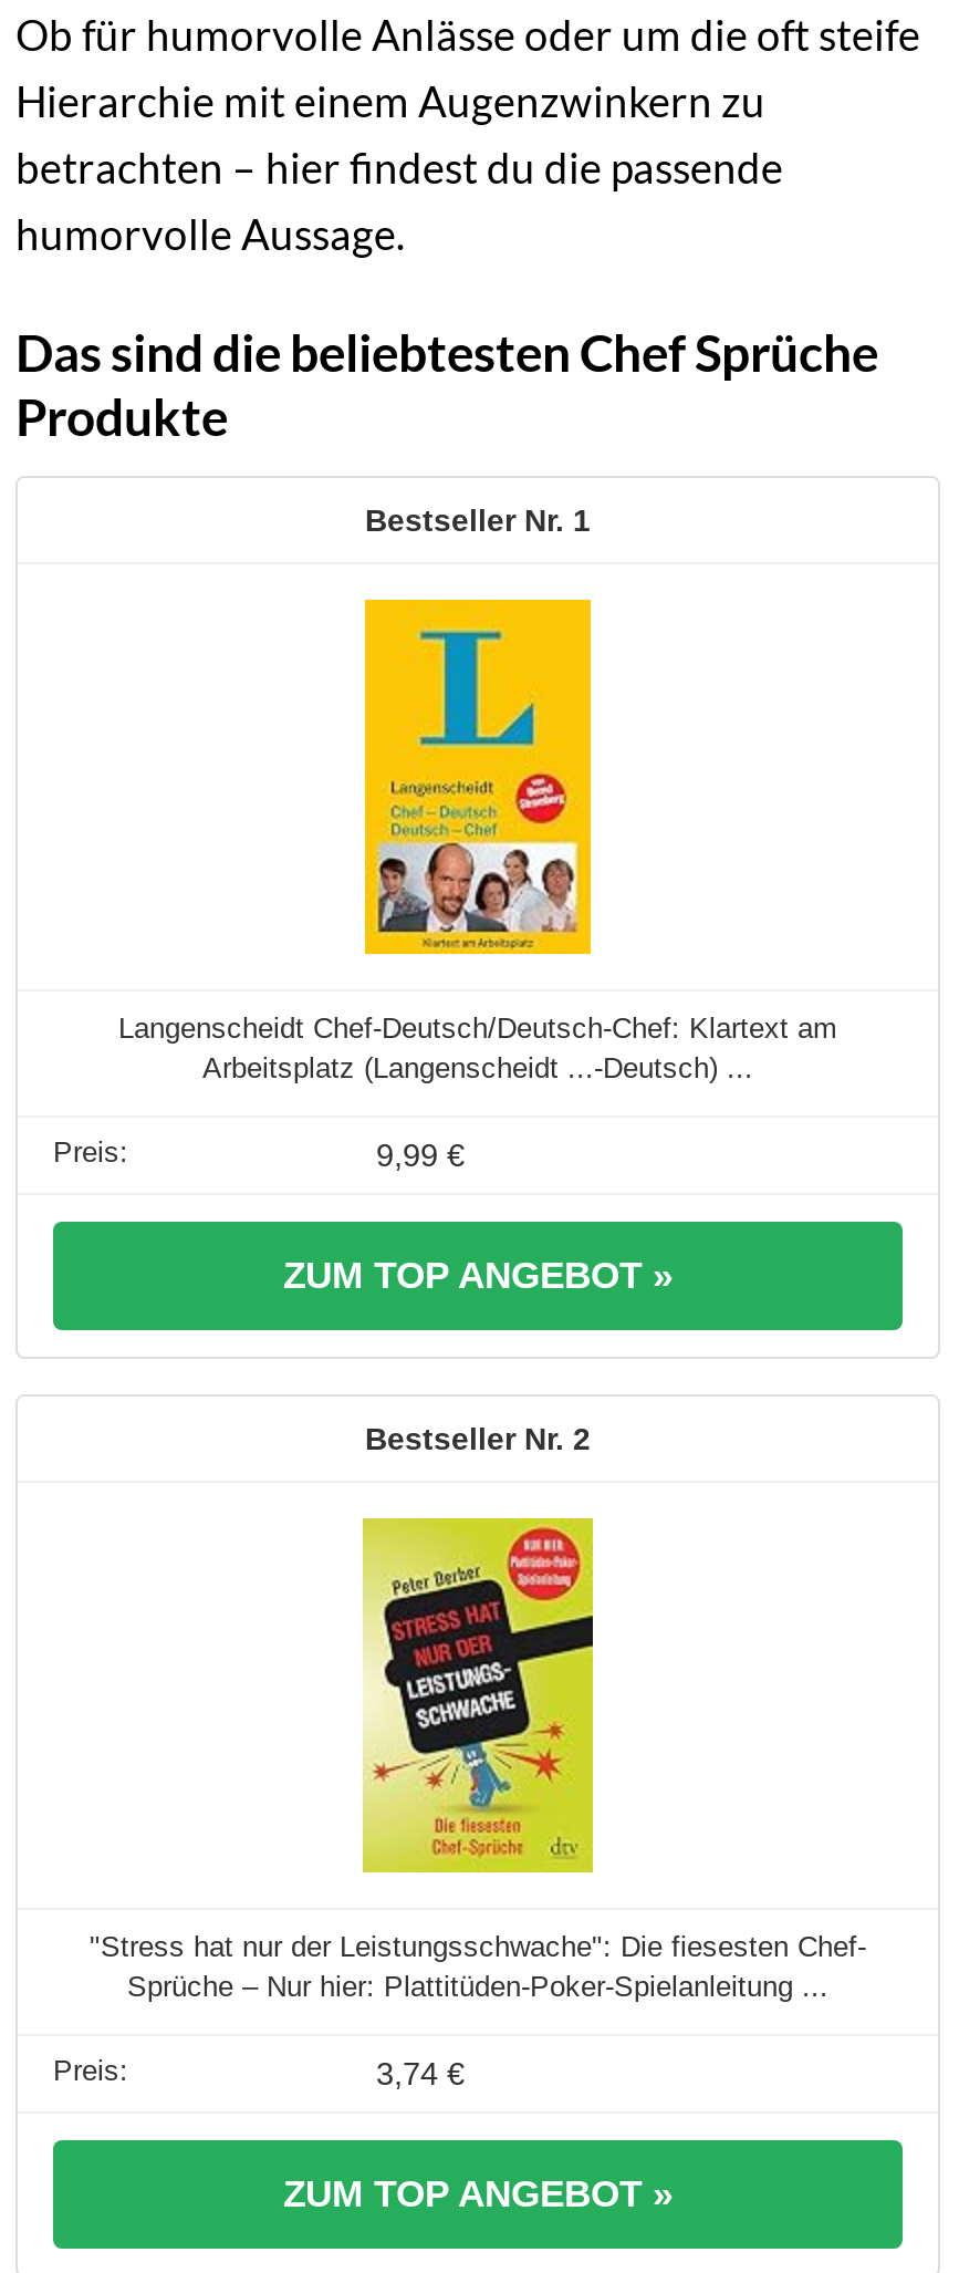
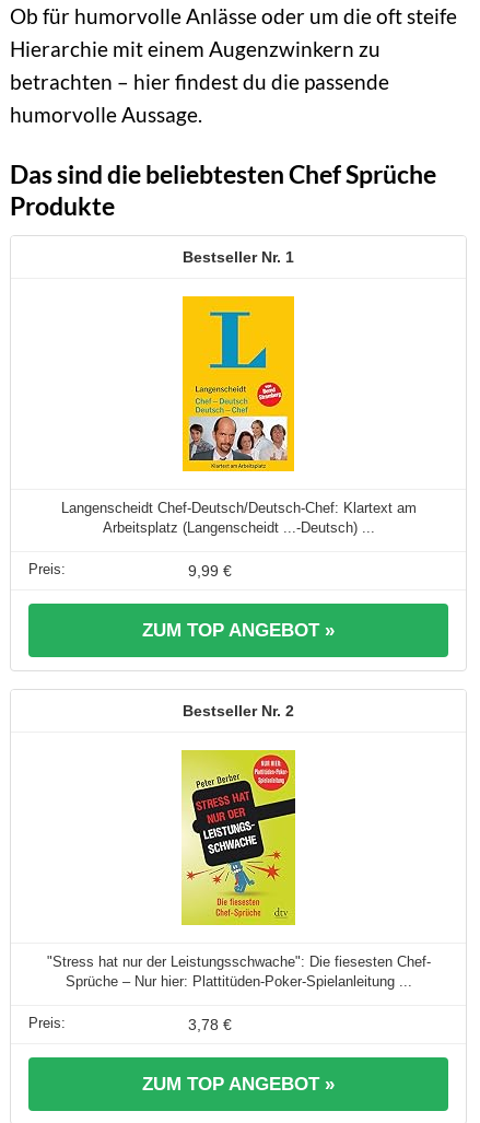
[376,2056,465,2091] 3,74 € -> [188,1016,232,1033] 3,78 €

